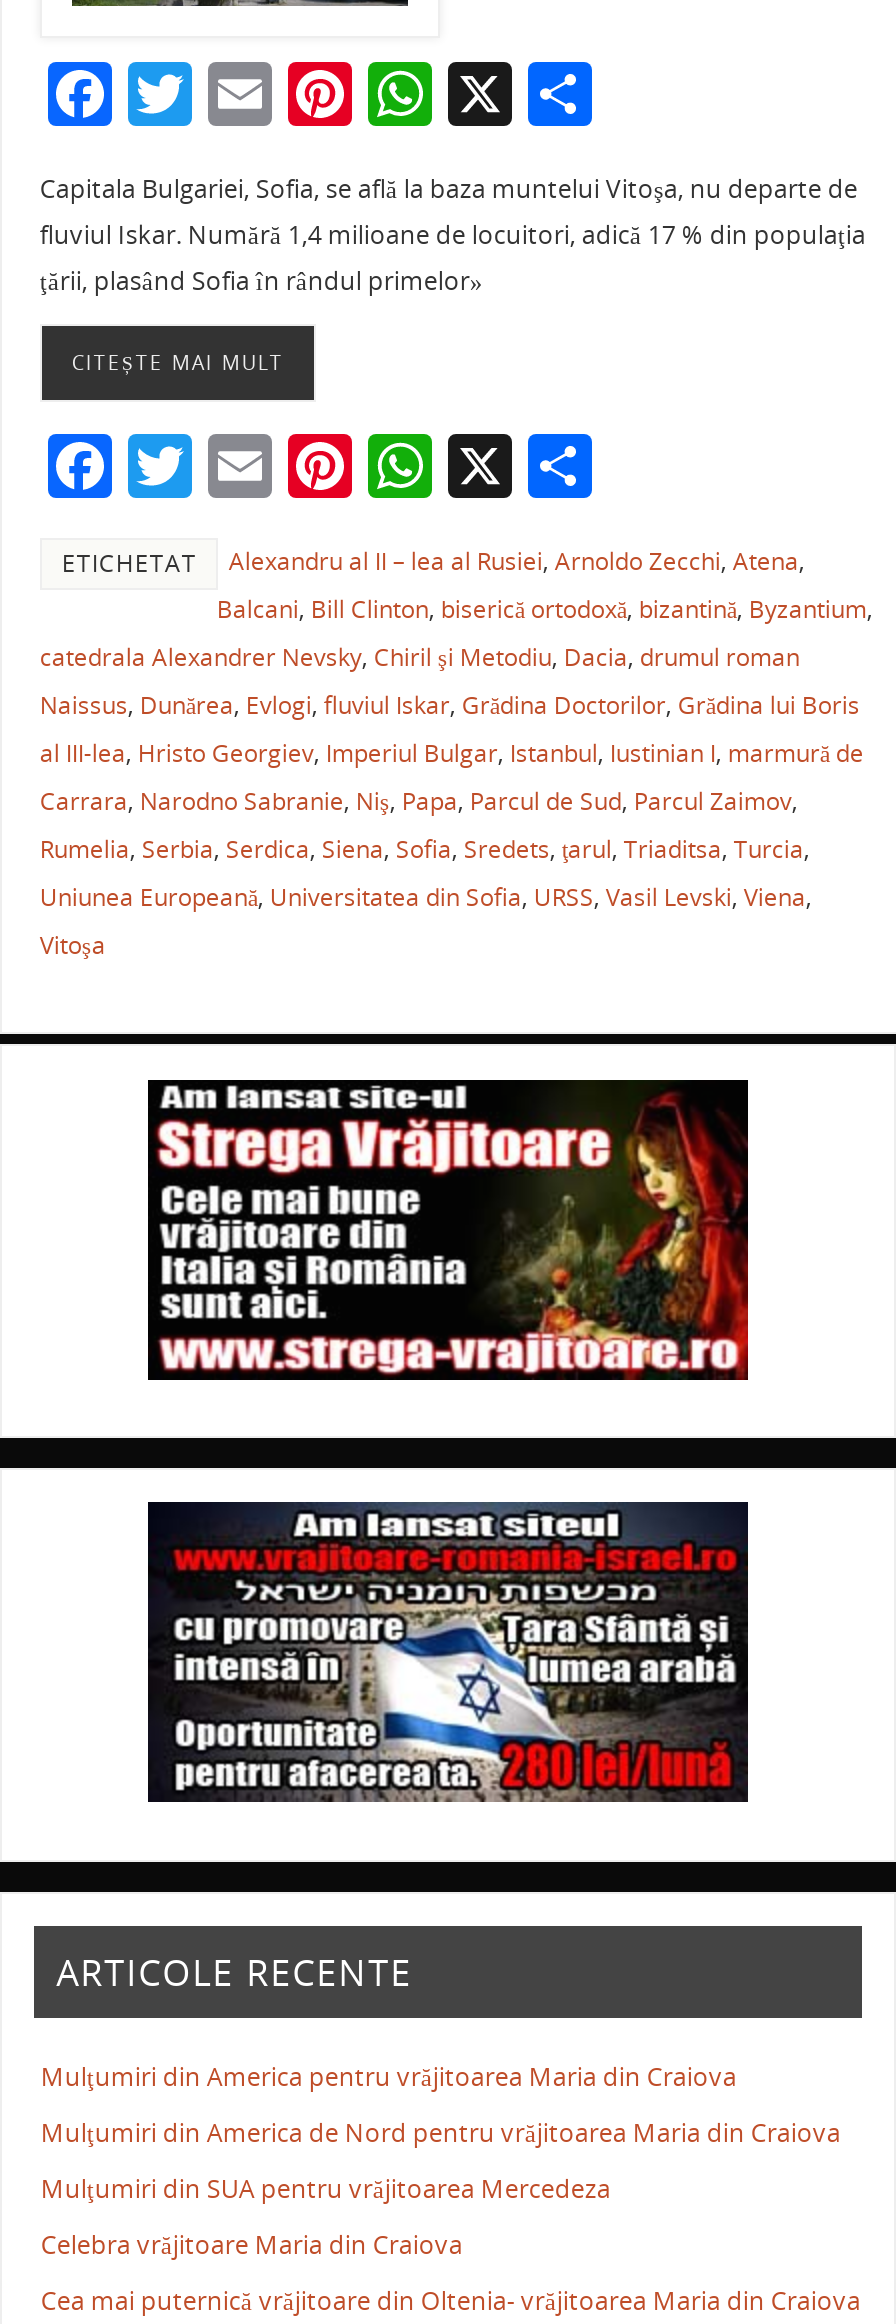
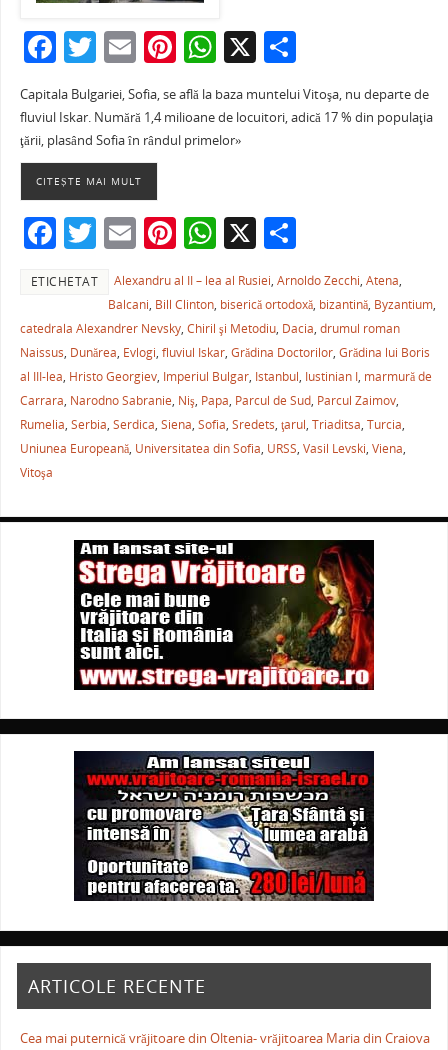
[41,2060,841,2262] Mulţumiri din America pentru vrăjitoarea Maria din Craiova | Mulţumiri din America de Nord pentru vrăjitoarea Maria din Craiova | Mulţumiri din SUA pentru vrăjitoarea Mercedeza | Celebra vrăjitoare Maria din Craiova -> none

